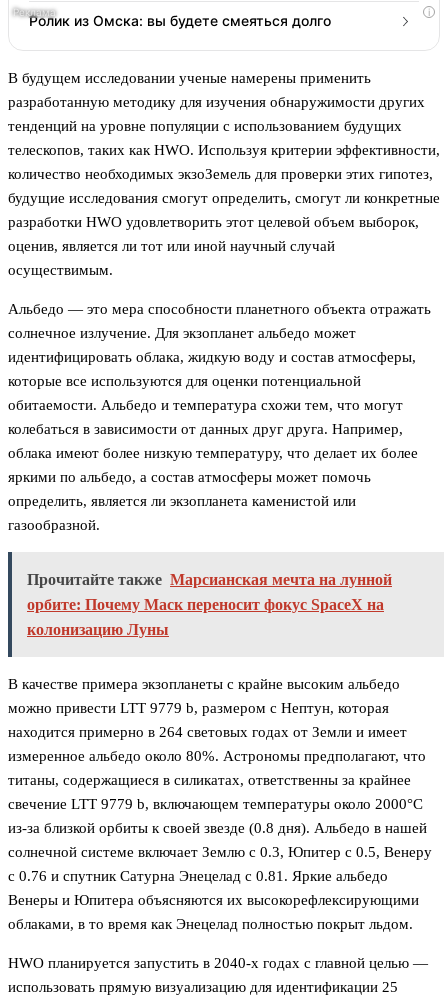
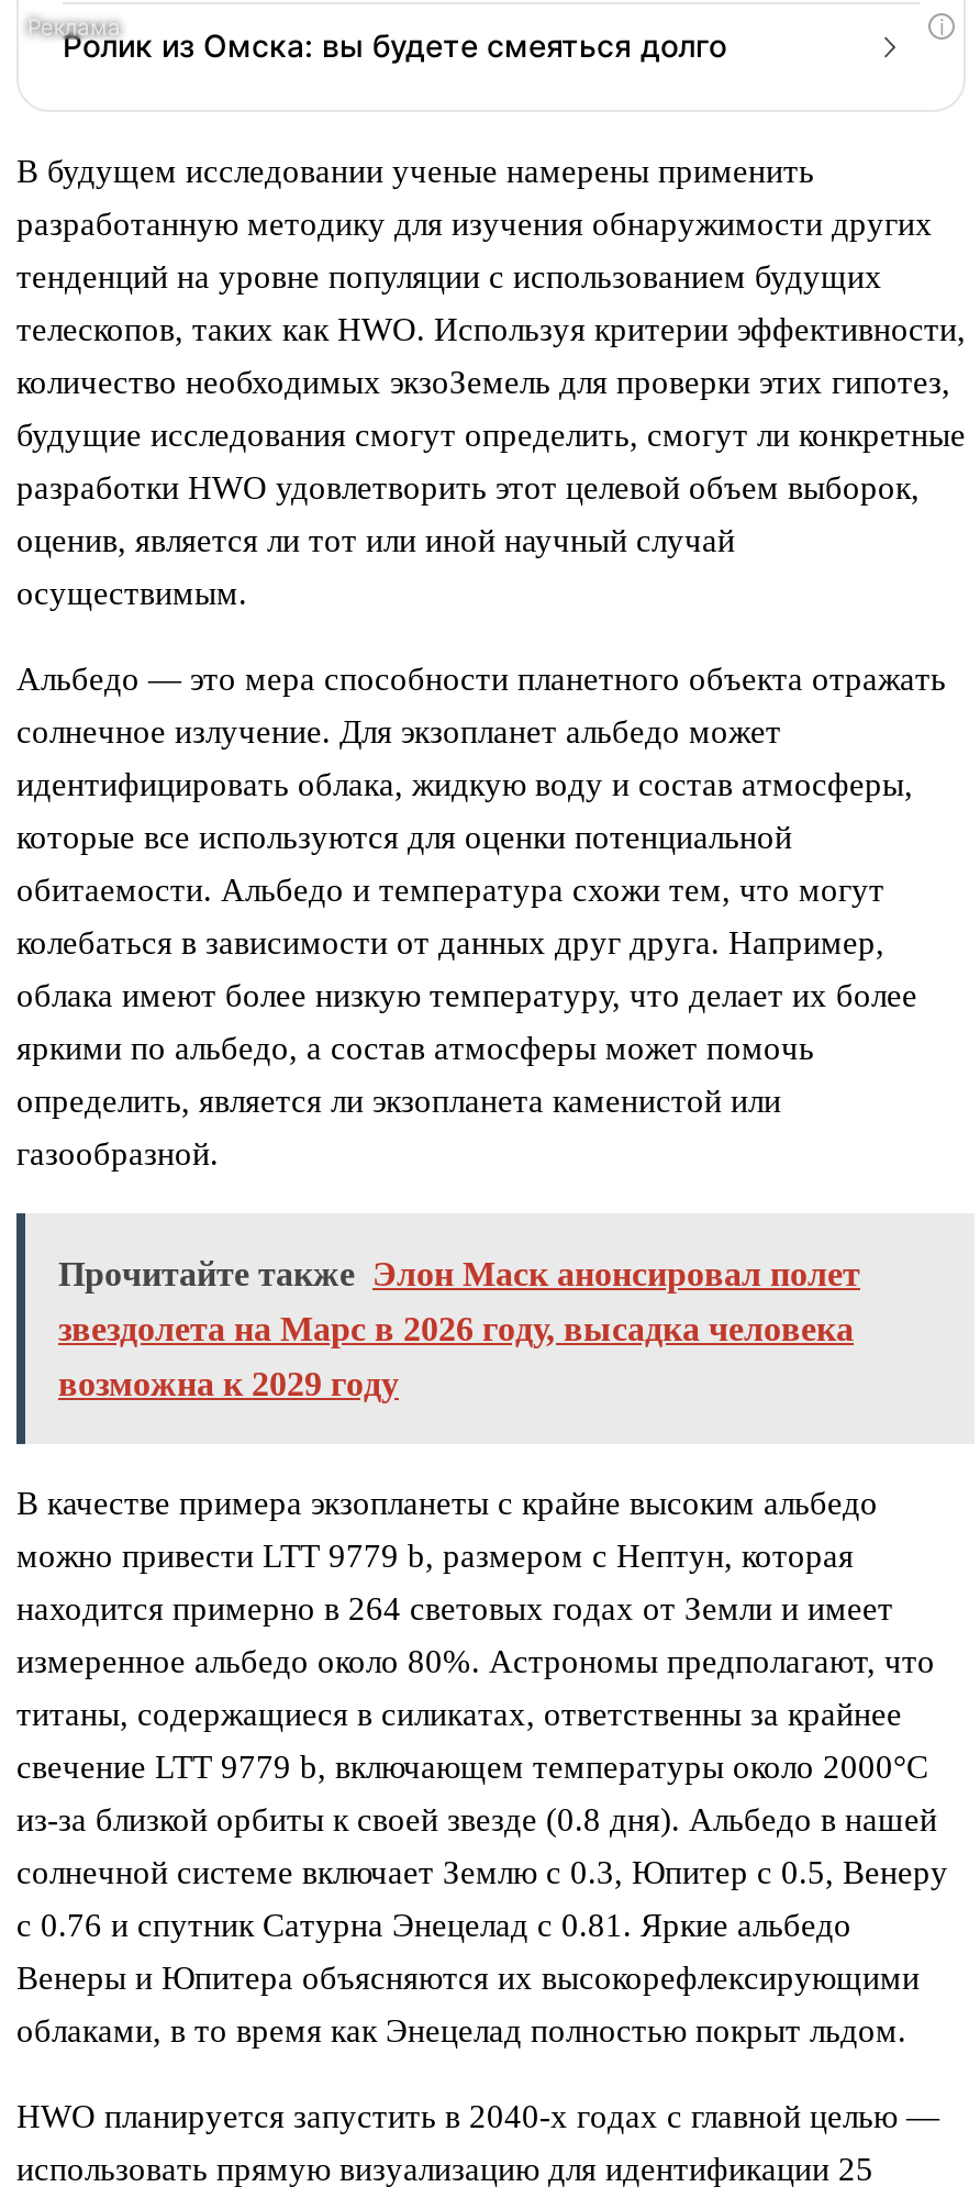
[27,571,392,588] Прочитайте также Марсианская мечта на лунной -> [58,1255,860,1293] Прочитайте также Элон Маск анонсировал полет
[27,596,384,613] орбите: Почему Маск переносит фокус SpaceX на -> [58,1310,854,1348] звездолета на Марс в 2026 году, высадка человека
[27,621,169,638] колонизацию Луны -> [58,1365,399,1403] возможна к 2029 году

